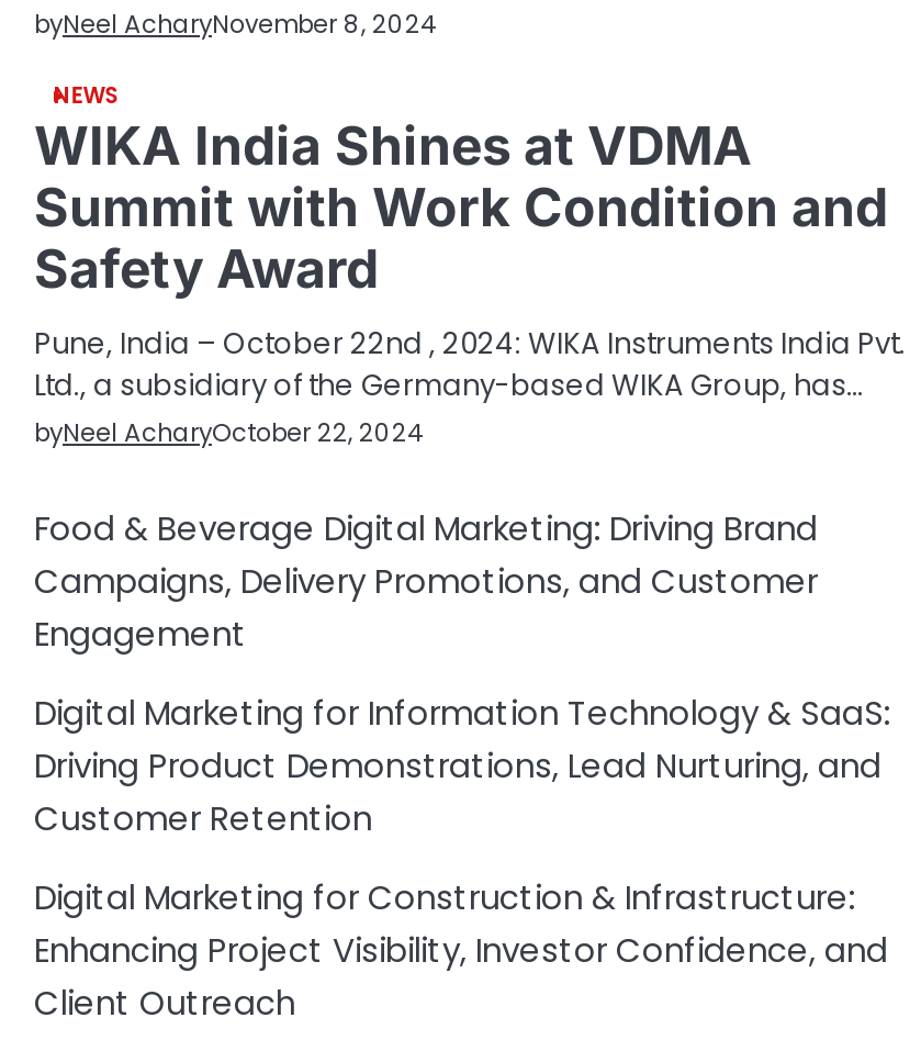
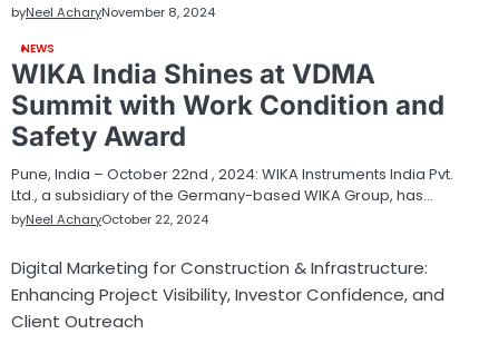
[34,505,890,841] Food & Beverage Digital Marketing: Driving Brand | Campaigns, Delivery Promotions, and Customer | Engagement | Digital Marketing for Information Technology & SaaS: | Driving Product Demonstrations, Lead Nurturing, and | Customer Retention -> none

